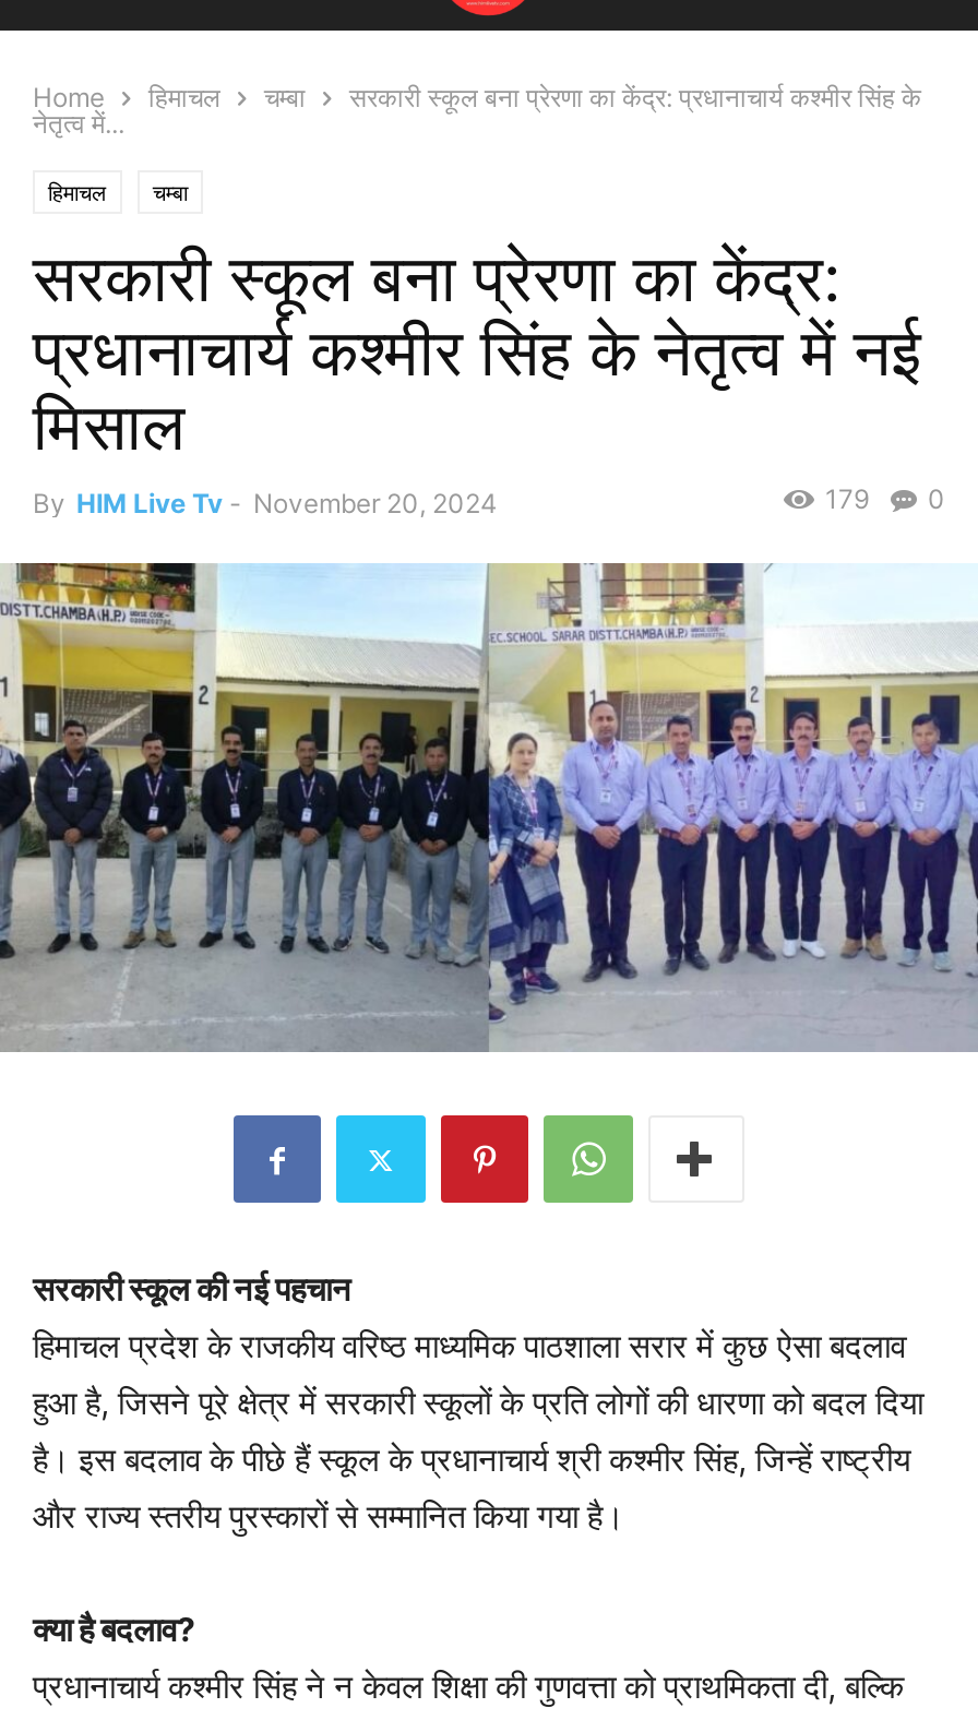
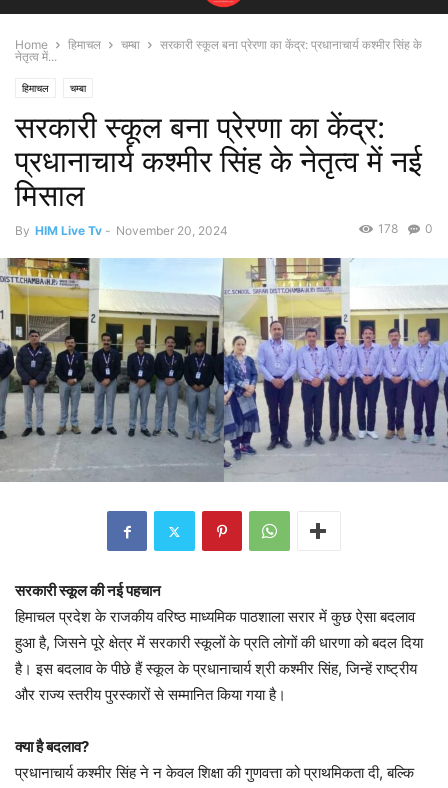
[825,482,945,515] 179 0 -> [378,221,433,236] 178 0

